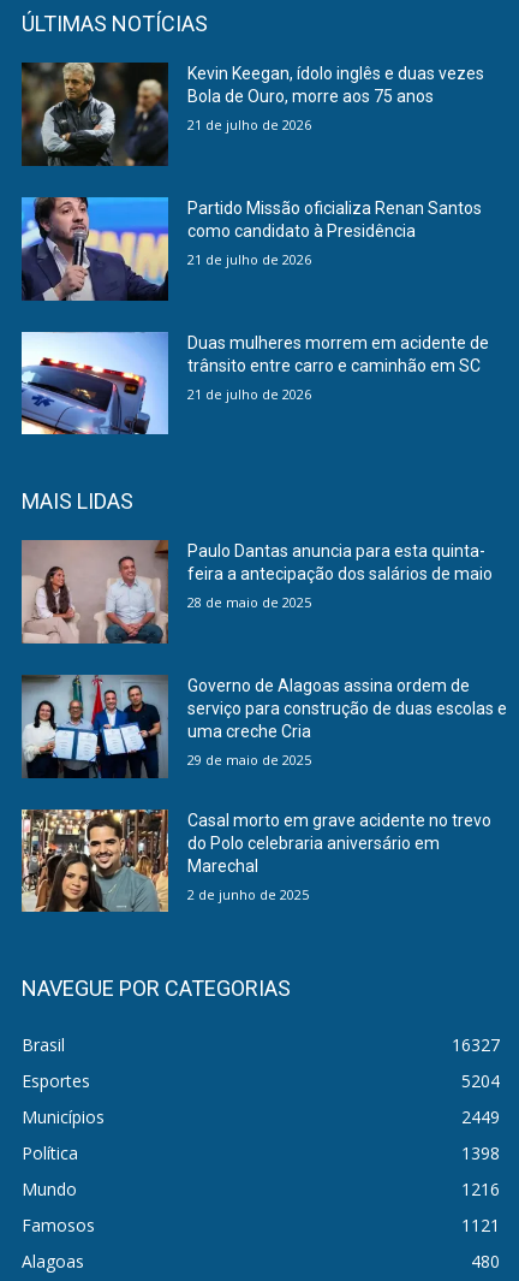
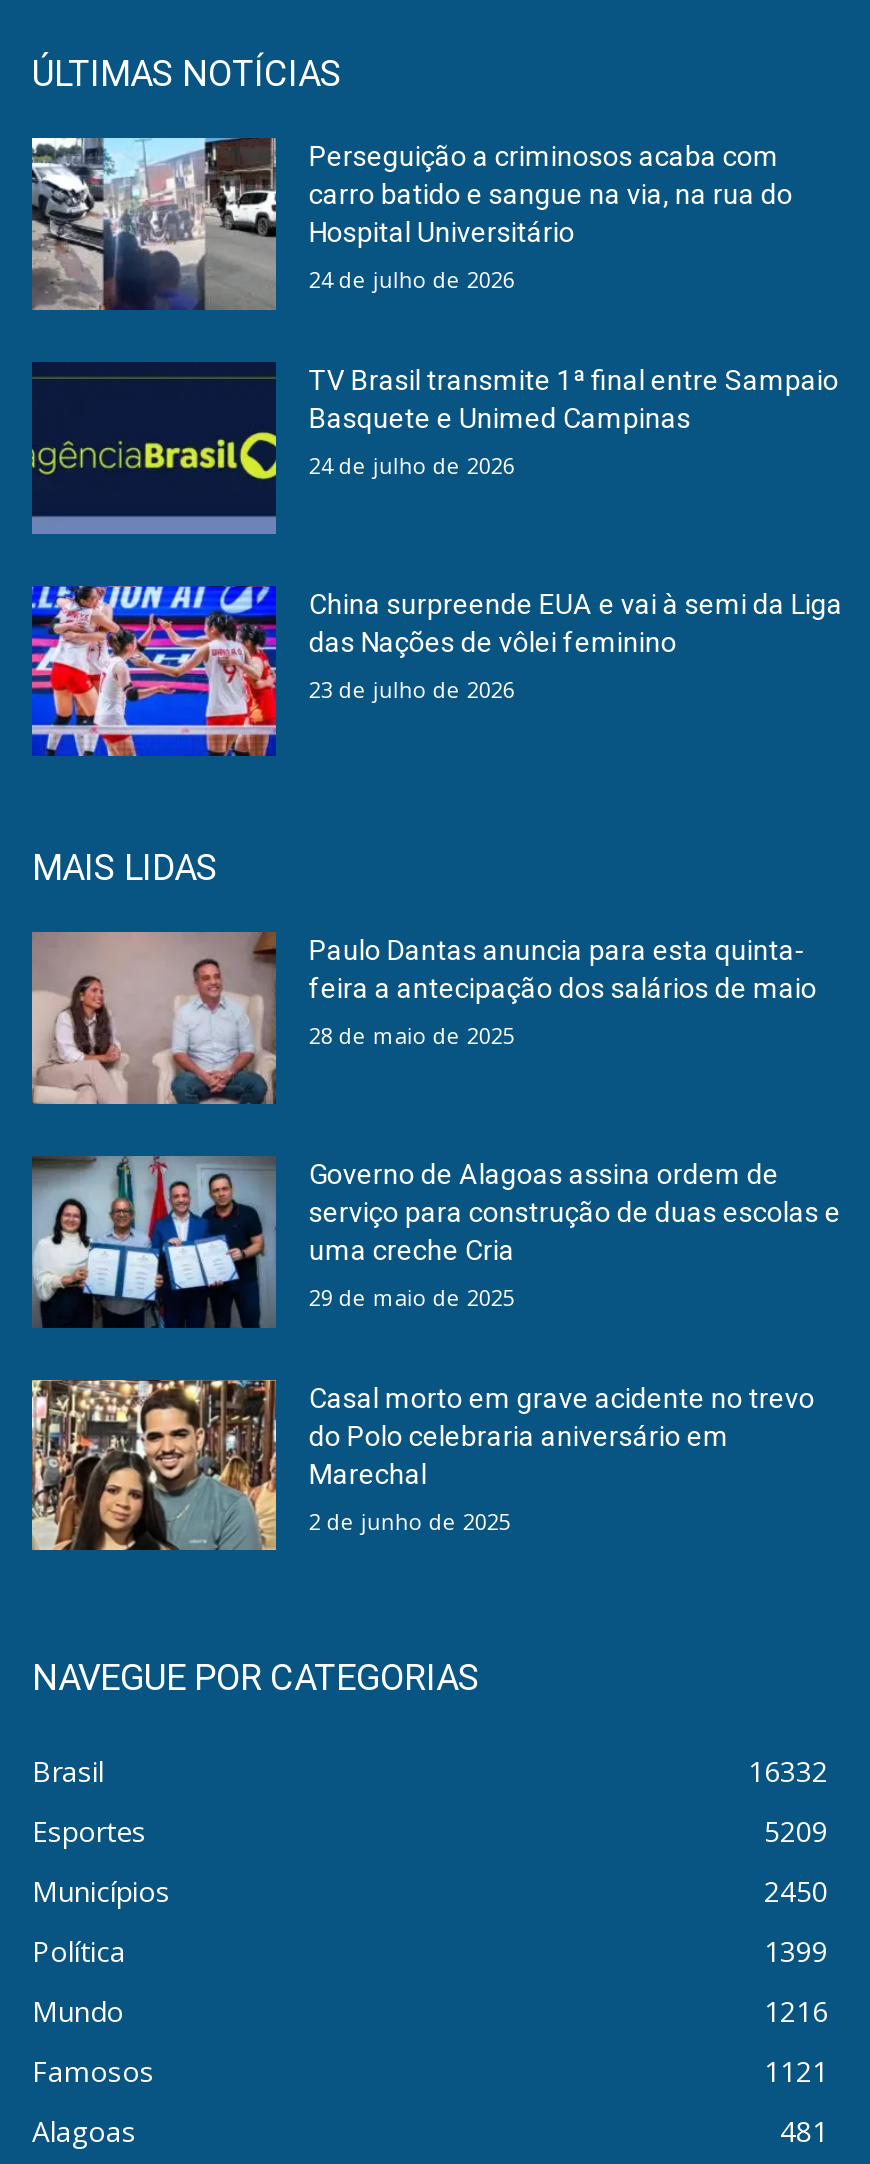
[20,61,485,167] [image] | Kevin Keegan, ídolo inglês e duas vezes | Bola de Ouro, morre aos 75 anos -> [30,136,793,312] [image] | Perseguição a criminosos acaba com | carro batido e sangue na via, na rua do | Hospital Universitário
[188,116,312,134] 21 de julho de 2026 -> [309,264,515,294] 24 de julho de 2026
[20,196,482,302] [image] | Partido Missão oficializa Renan Santos | como candidato à Presidência -> [30,360,839,536] [image] | TV Brasil transmite 1ª final entre Sampaio | Basquete e Unimed Campinas
[188,250,312,268] 21 de julho de 2026 -> [309,450,515,480] 24 de julho de 2026
[20,331,489,435] [image] | Duas mulheres morrem em acidente de | trânsito entre carro e caminhão em SC -> [30,584,843,758] [image] | China surpreende EUA e vai à semi da Liga | das Nações de vôlei feminino
[188,384,312,402] 21 de julho de 2026 -> [309,673,515,703] 23 de julho de 2026
[452,1034,500,1056] 16327 -> [748,1753,828,1791] 16332
[461,1070,500,1093] 5204 -> [764,1813,828,1851] 5209
[461,1106,500,1129] 2449 -> [764,1873,828,1911] 2450
[461,1142,500,1165] 1398 -> [764,1933,828,1971] 1399
[471,1250,500,1273] 480 -> [780,2113,828,2151] 481

